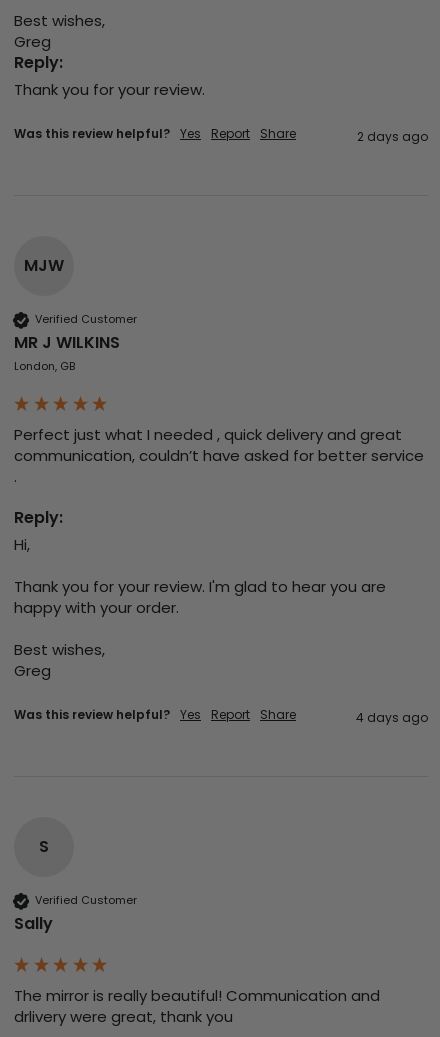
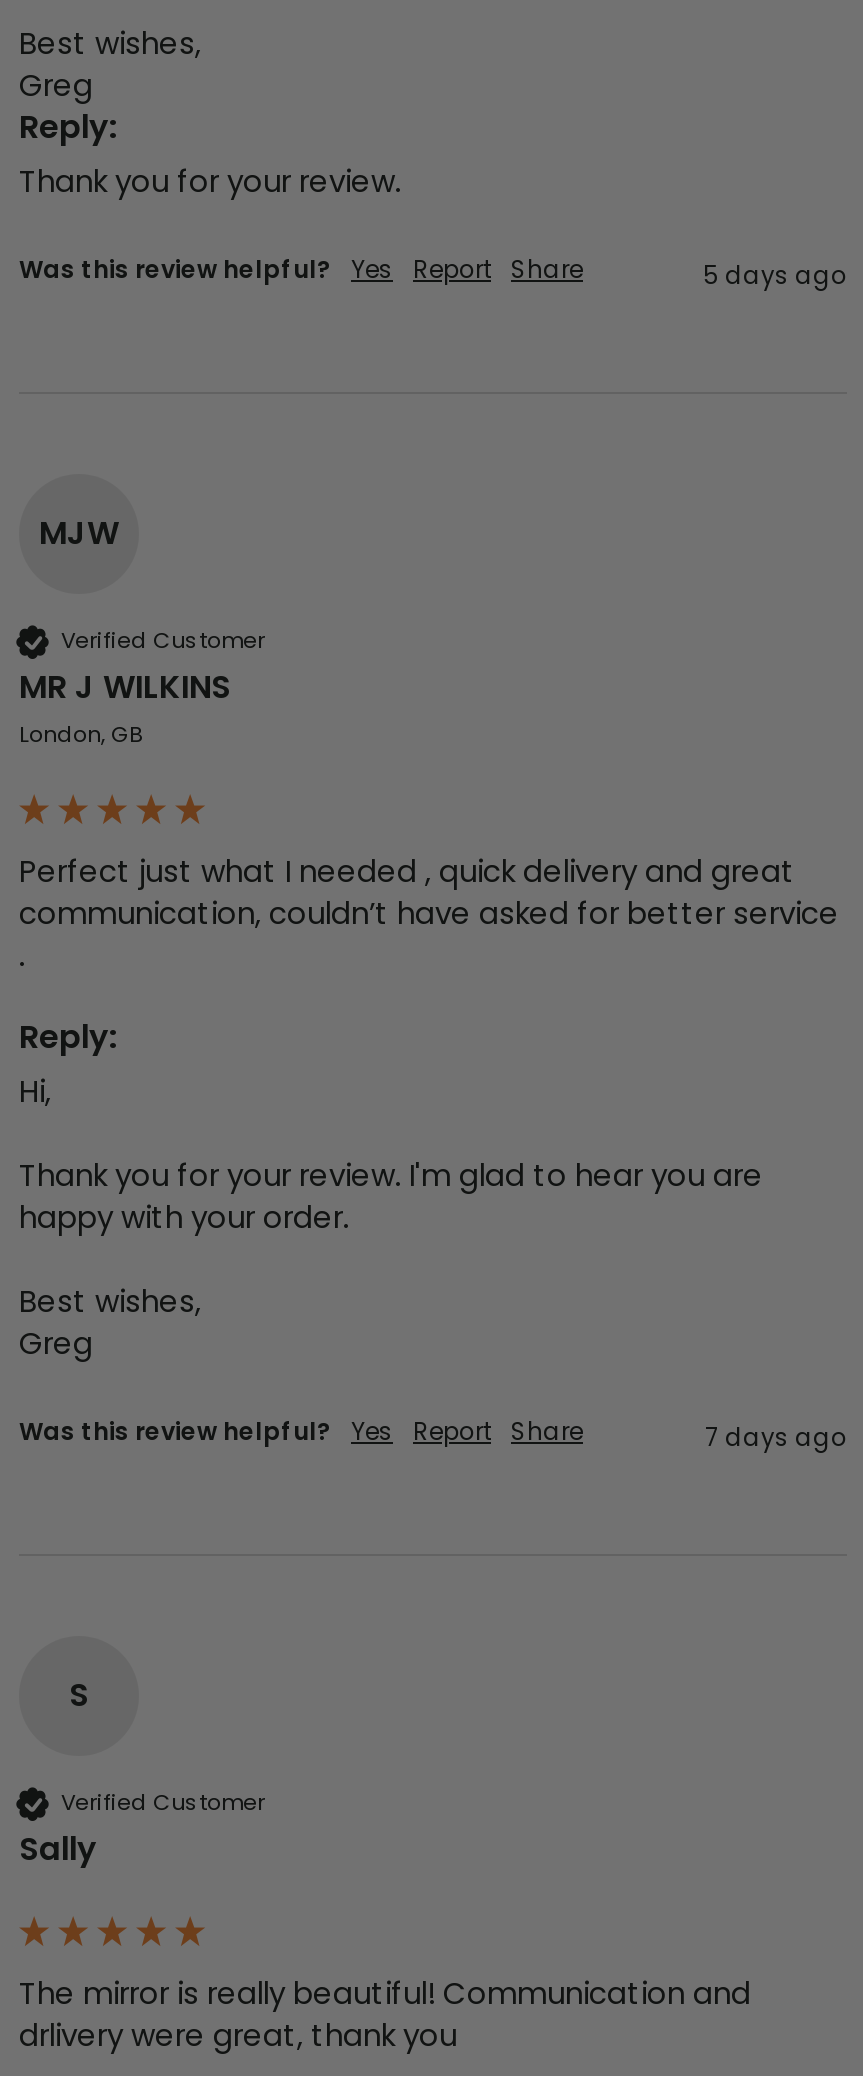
[357,128,428,145] 2 days ago -> [703,257,847,291] 5 days ago
[356,709,428,726] 4 days ago -> [705,1419,847,1453] 7 days ago

